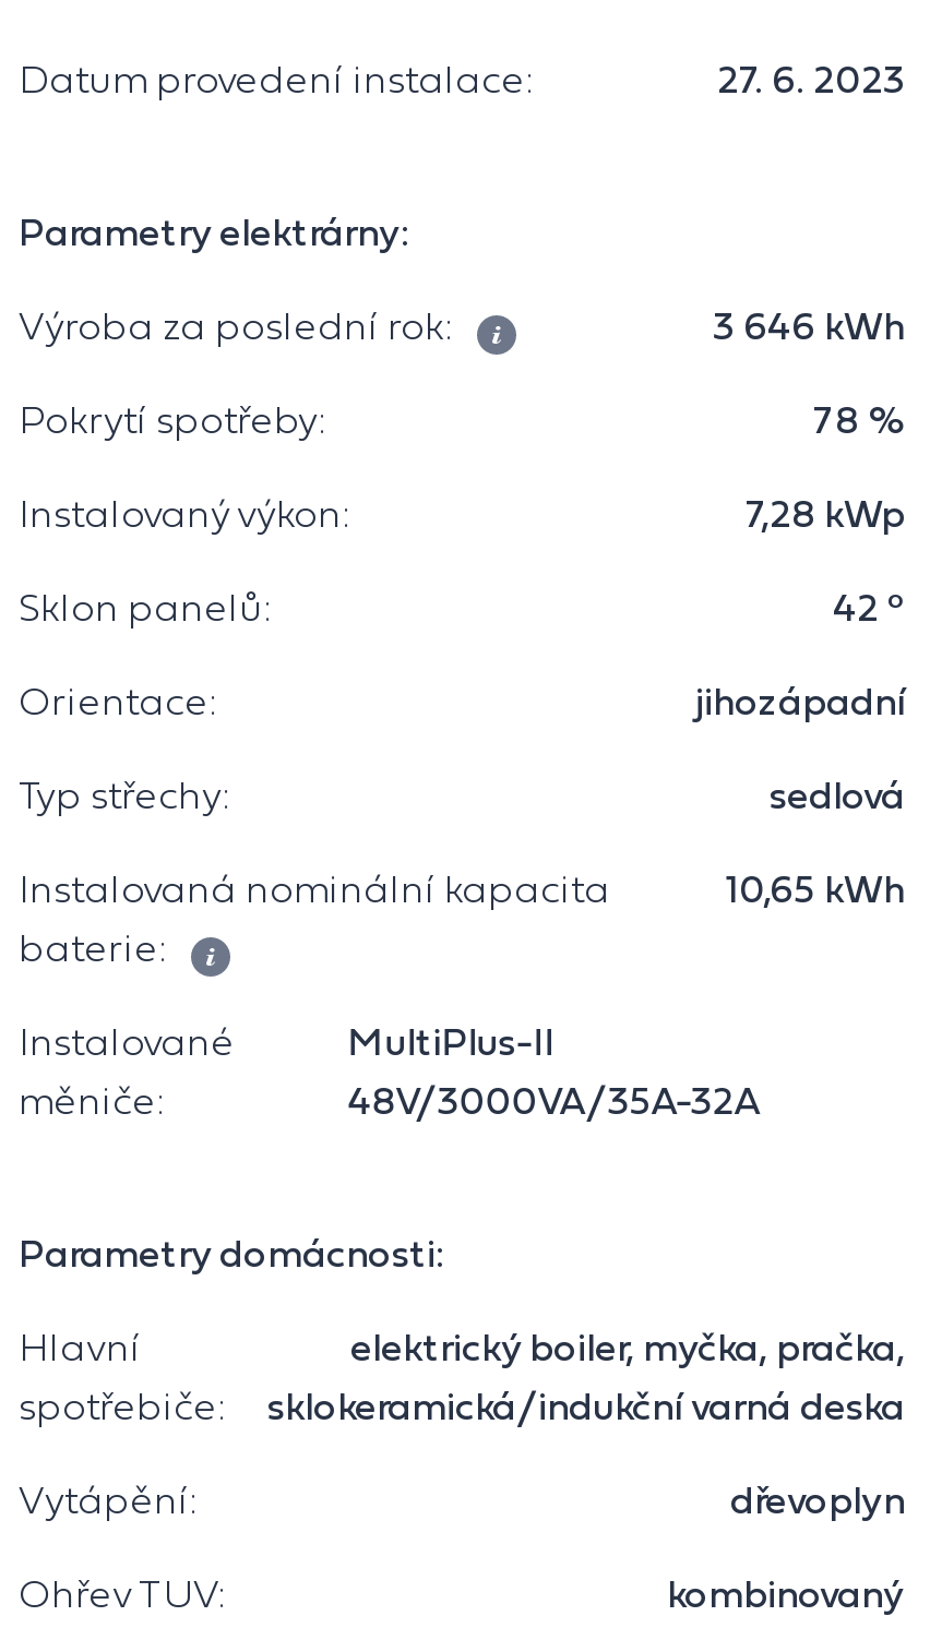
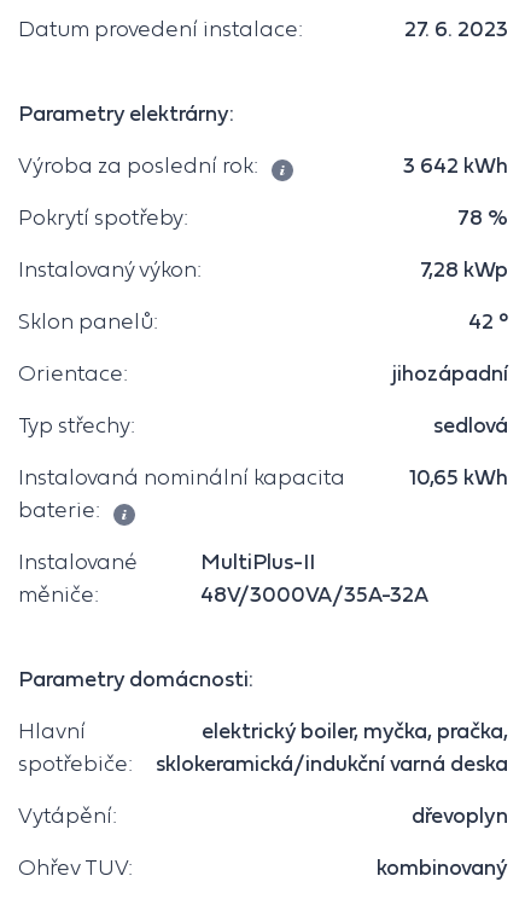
[713,303,905,349] 3 646 kWh -> [403,153,508,178] 3 642 kWh

